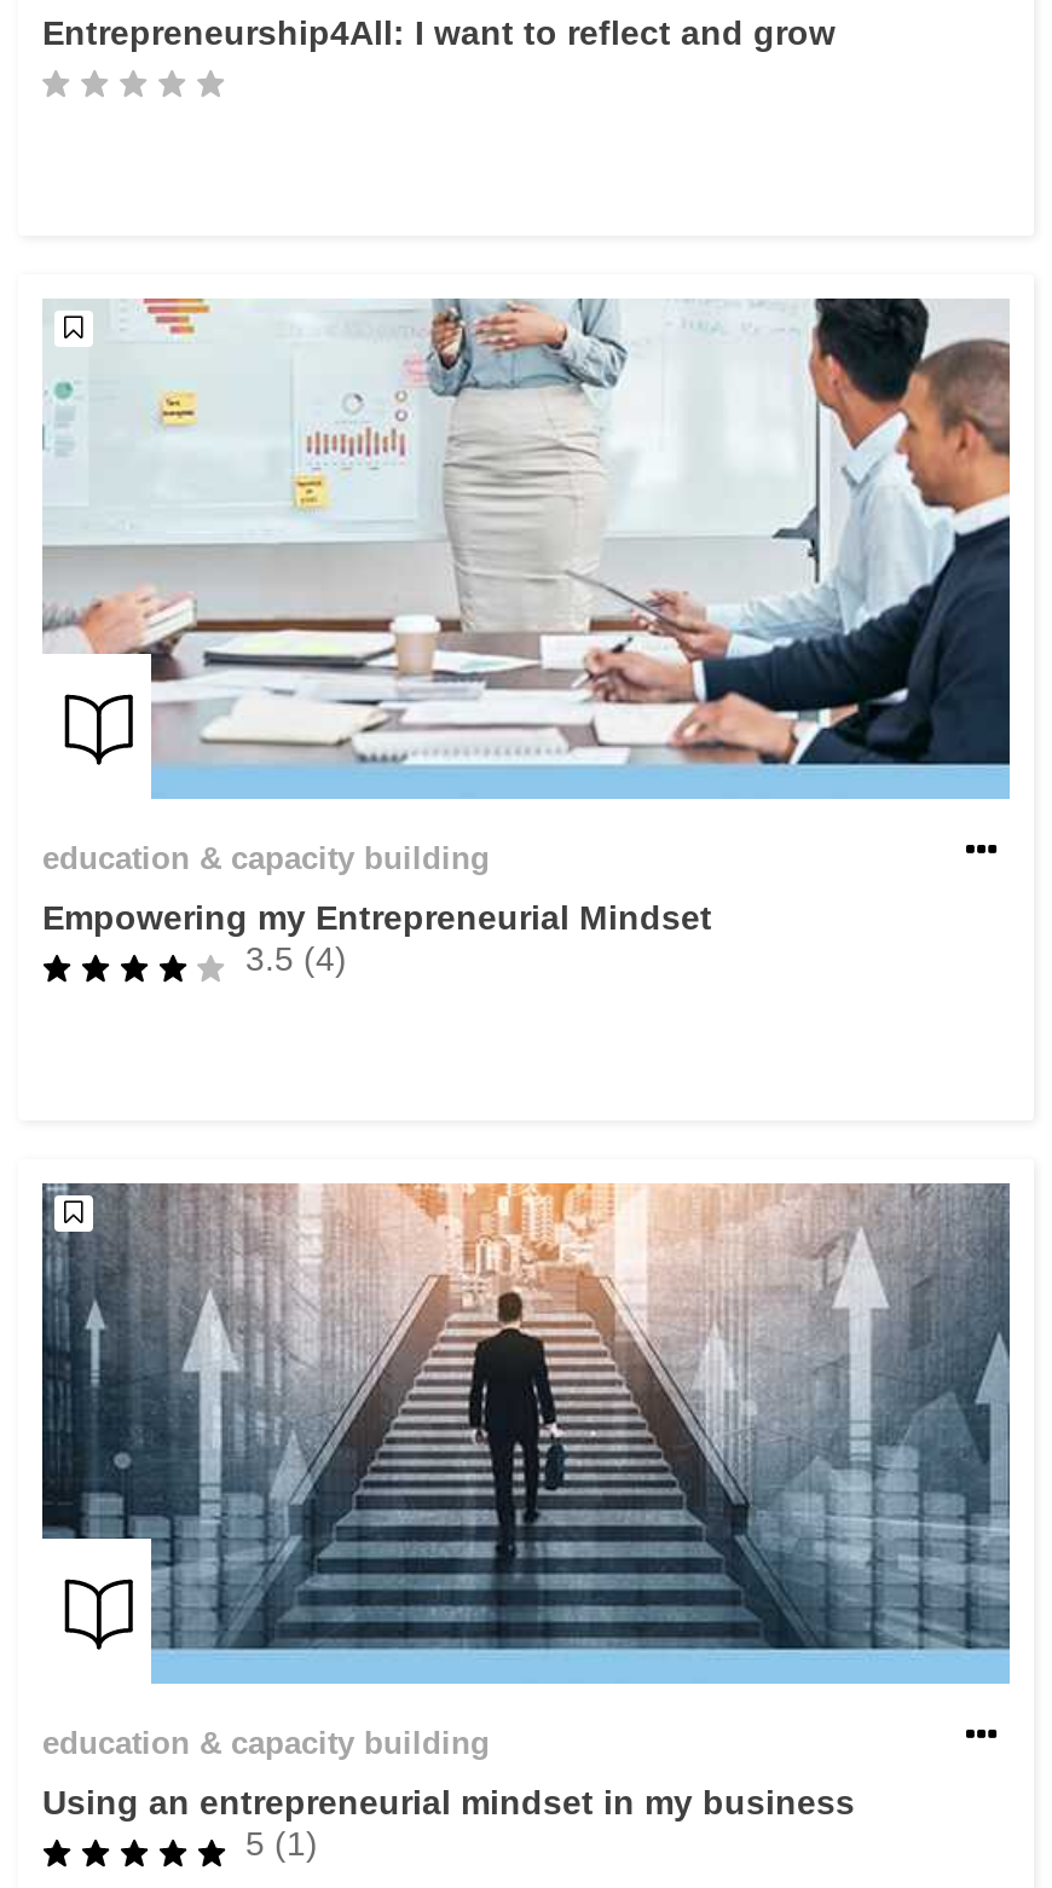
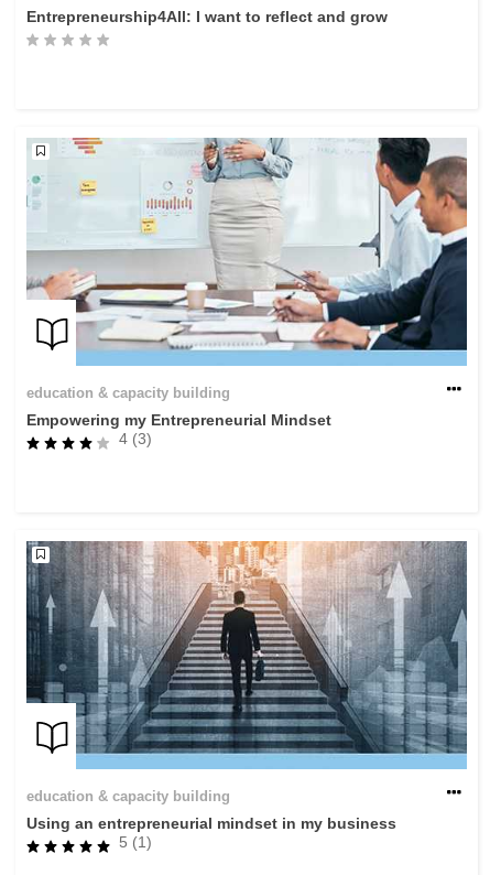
[245,939,347,978] 3.5 (4) -> [119,430,152,447] 4 (3)

